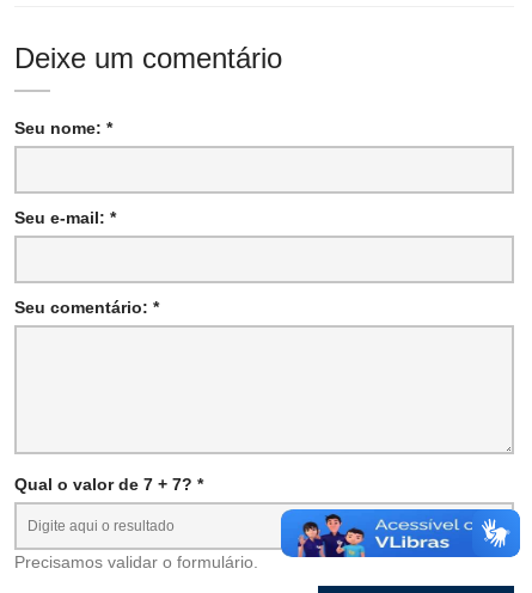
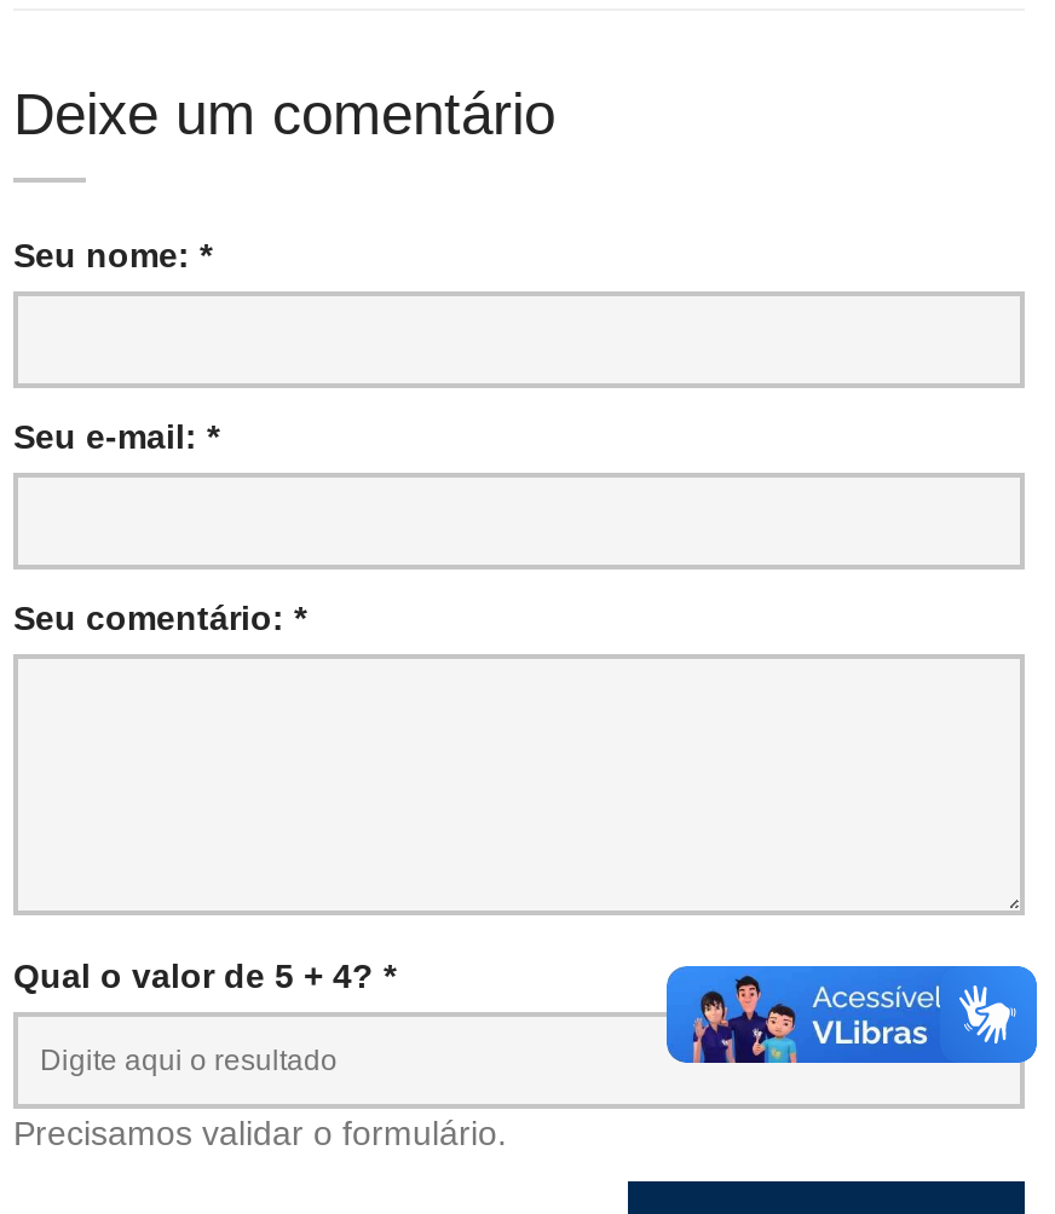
[14,475,203,494] Qual o valor de 7 + 7? * -> [13,956,396,995] Qual o valor de 5 + 4? *
[280,479,521,558] [image] -> [553,964,1039,1123] [image]

